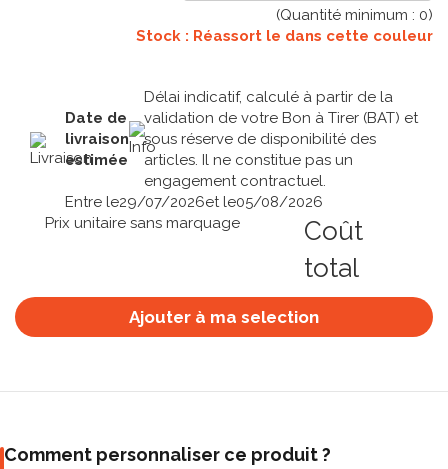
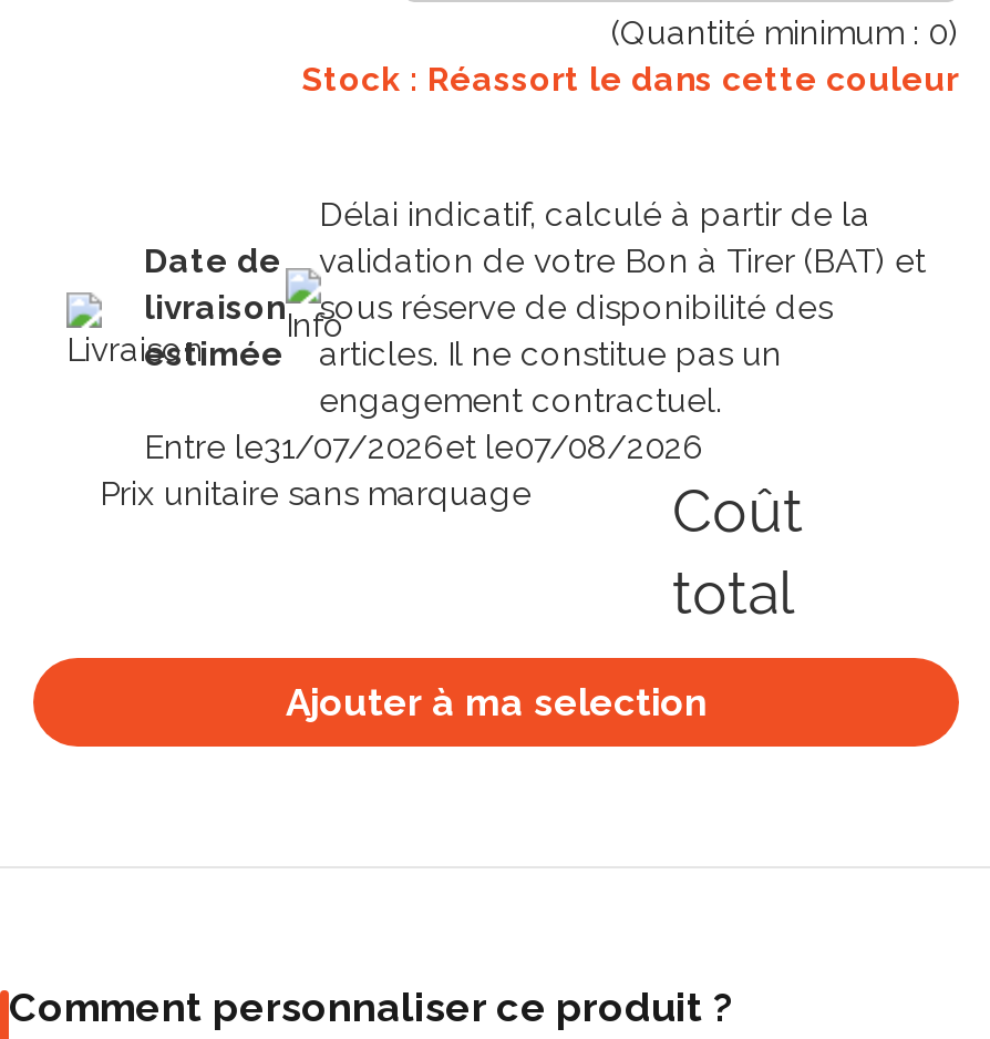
[65,193,323,211] Entre le29/07/2026et le05/08/2026 -> [144,428,704,467] Entre le31/07/2026et le07/08/2026

